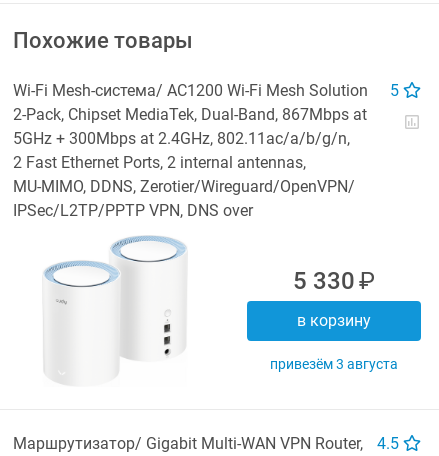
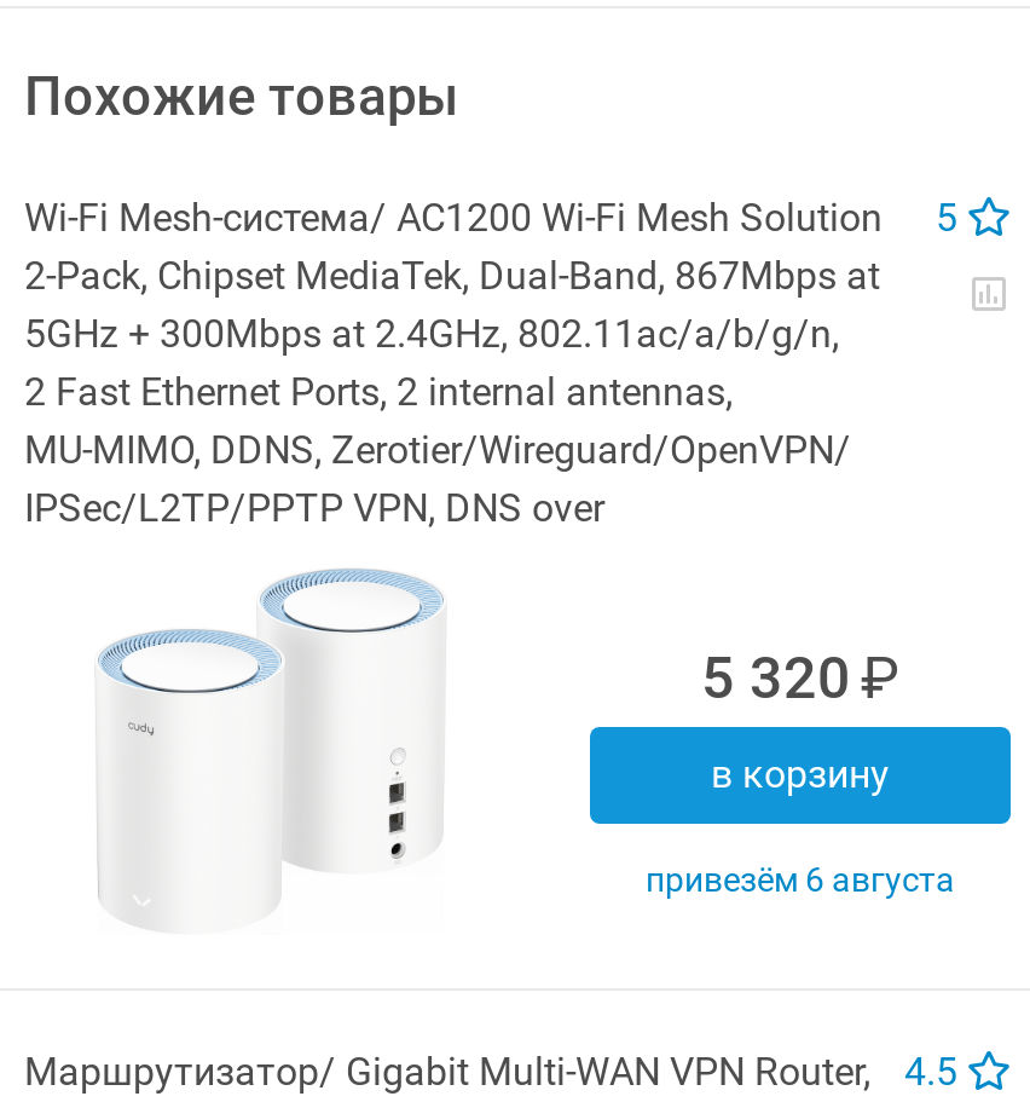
[293,267,355,295] 5 330 -> [701,645,851,712] 5 320
[278,356,398,372] Привезём 3 августа -> [665,860,955,899] Привезём 6 августа

